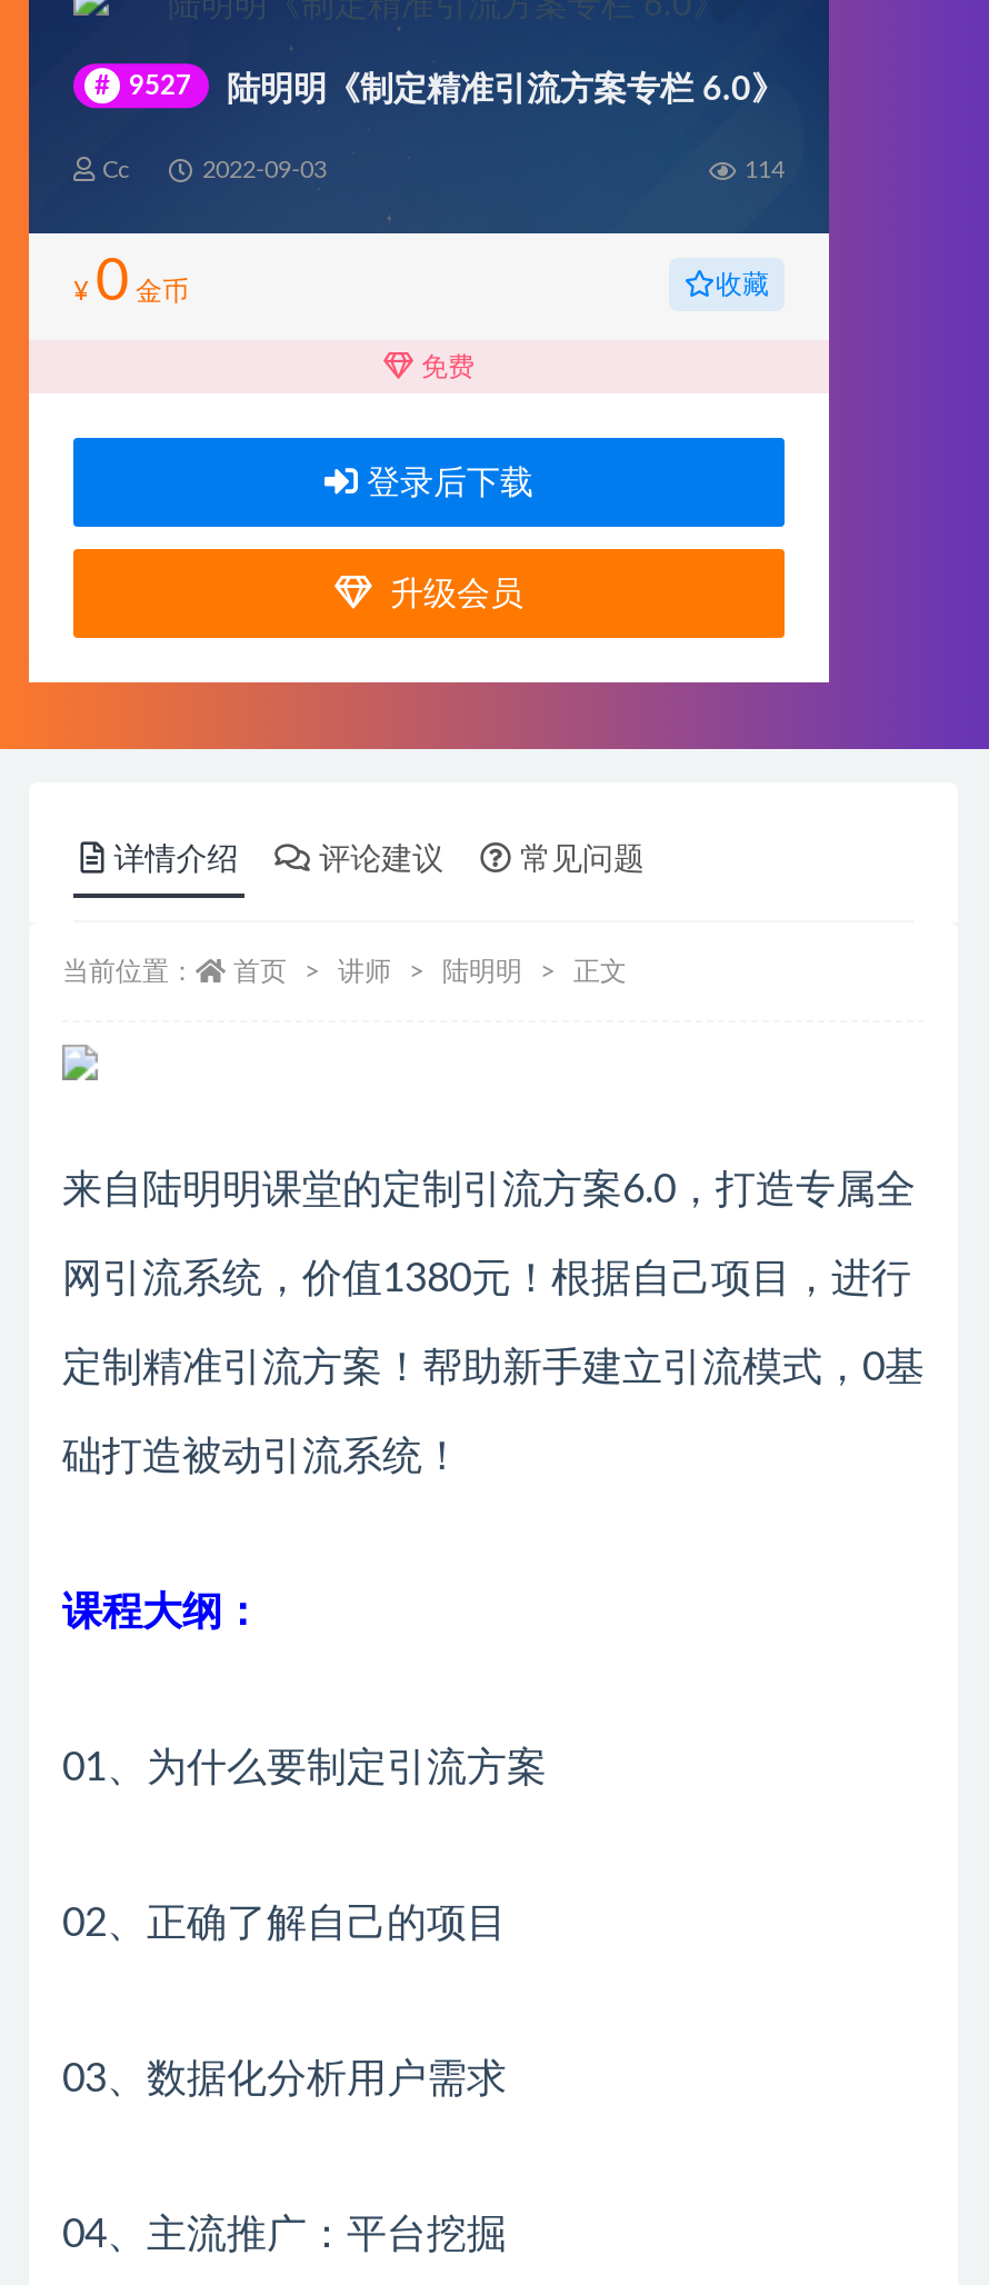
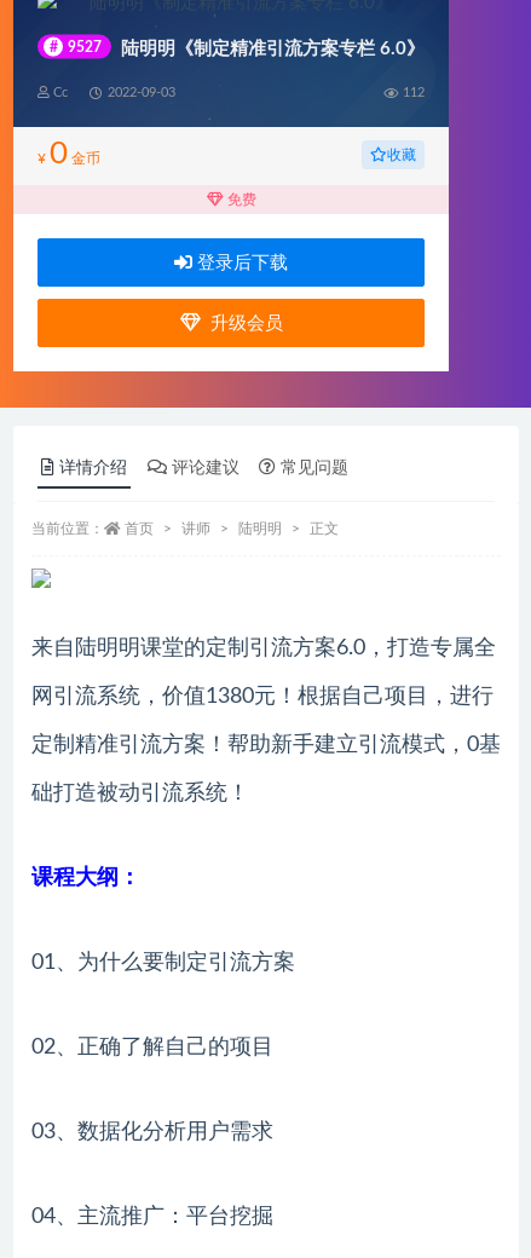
[745,158,785,182] 114 -> [403,86,425,99] 112

